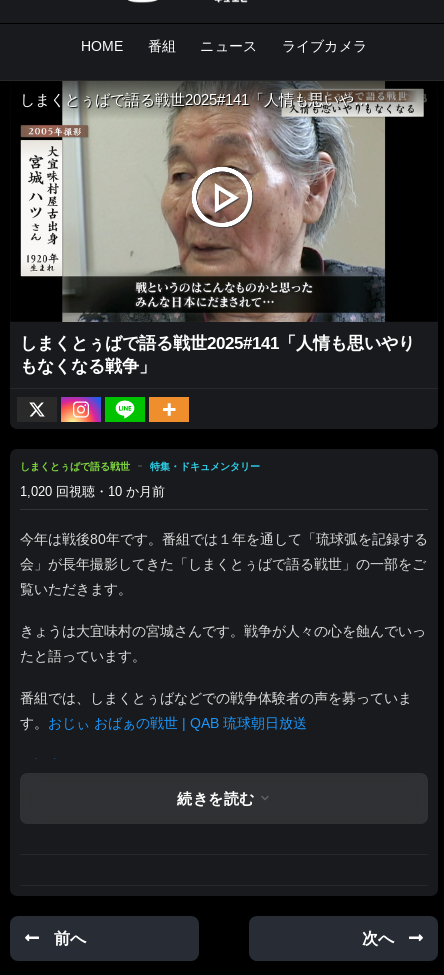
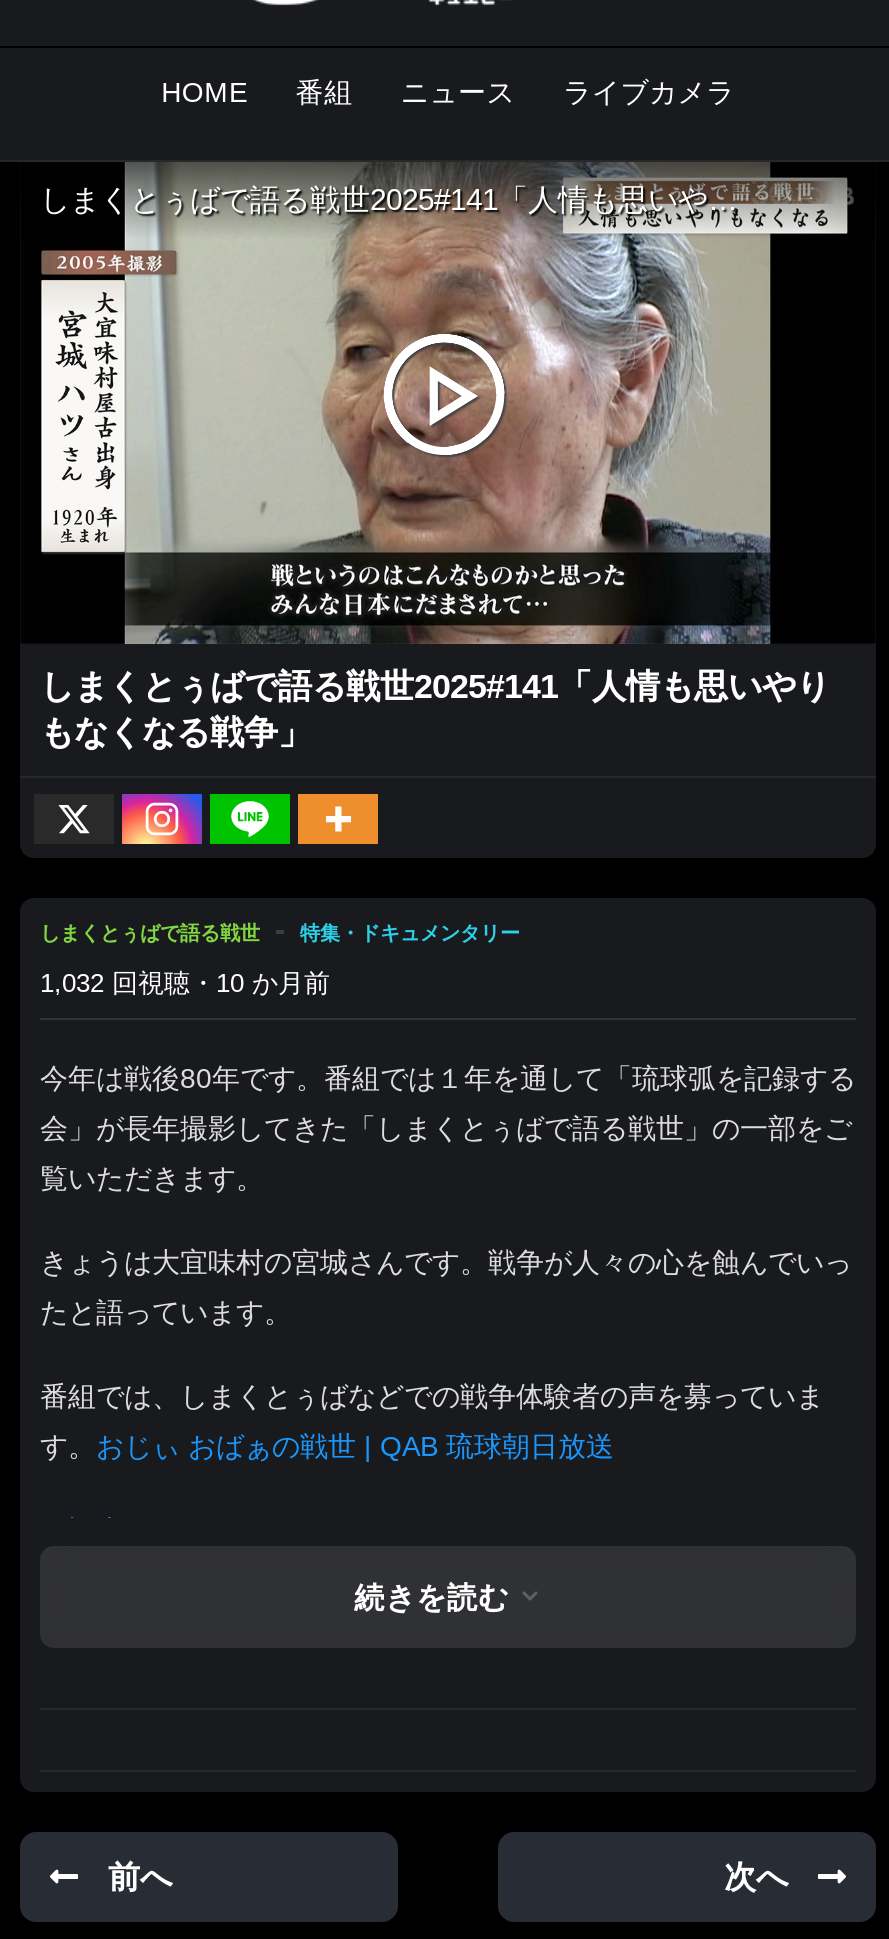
[20,484,165,499] 1,020 回視聴・10 か月前 -> [40,968,330,998] 1,032 回視聴・10 か月前

